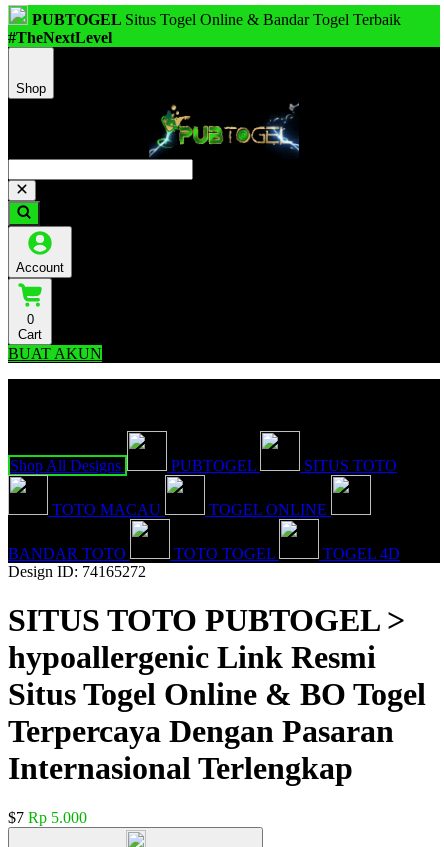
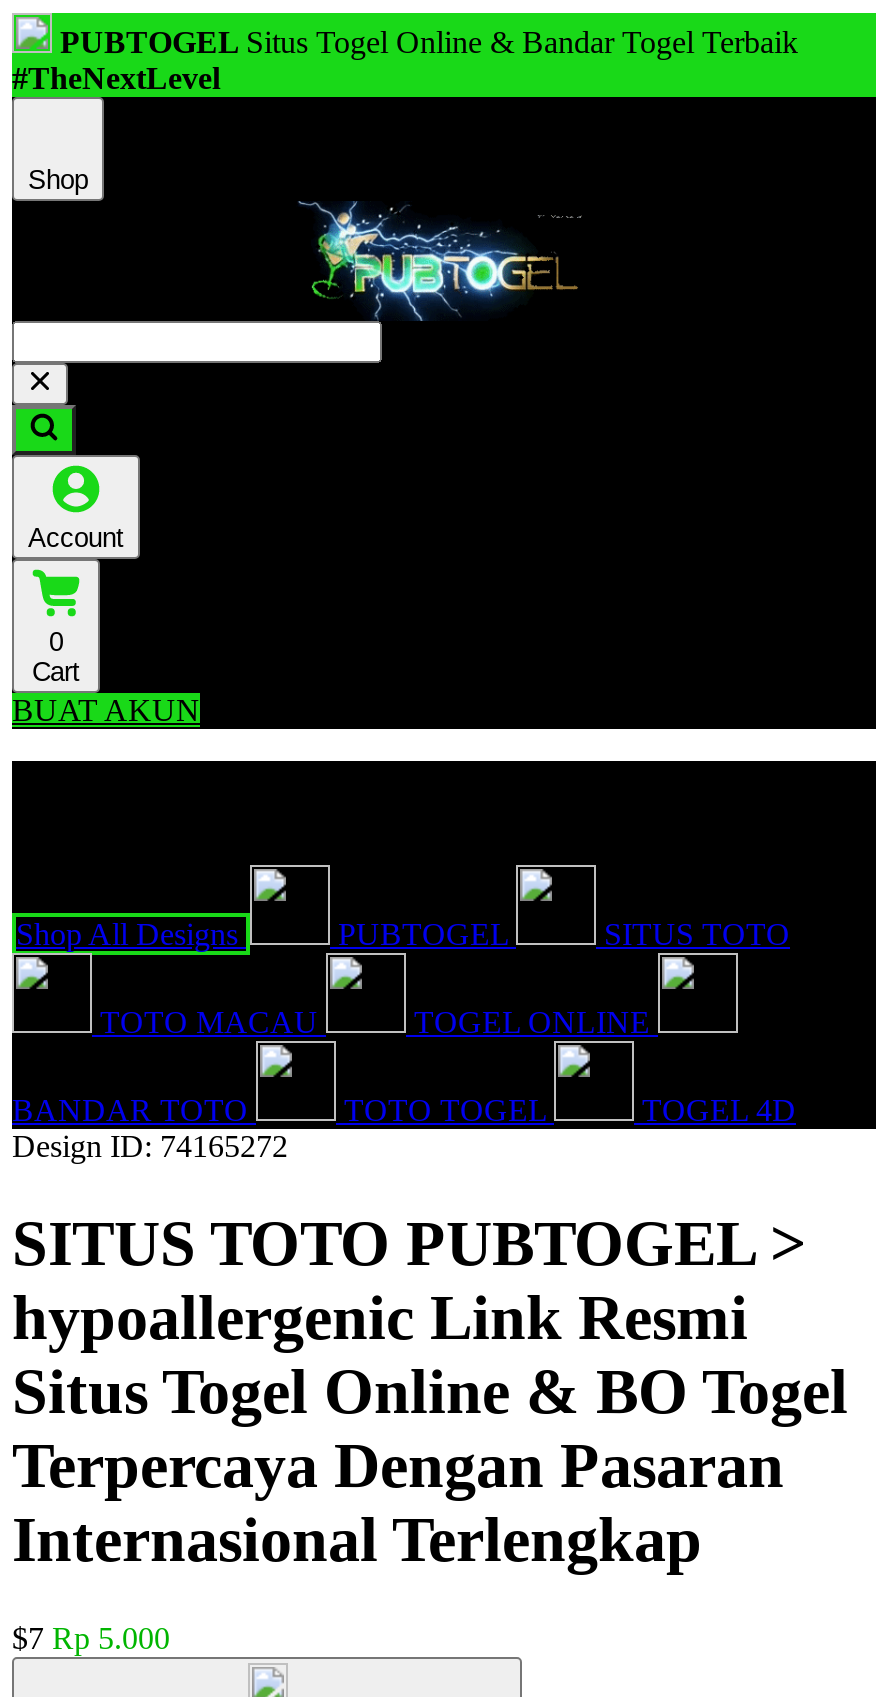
[148,100,300,158] [image] -> [294,201,594,323] [image]

